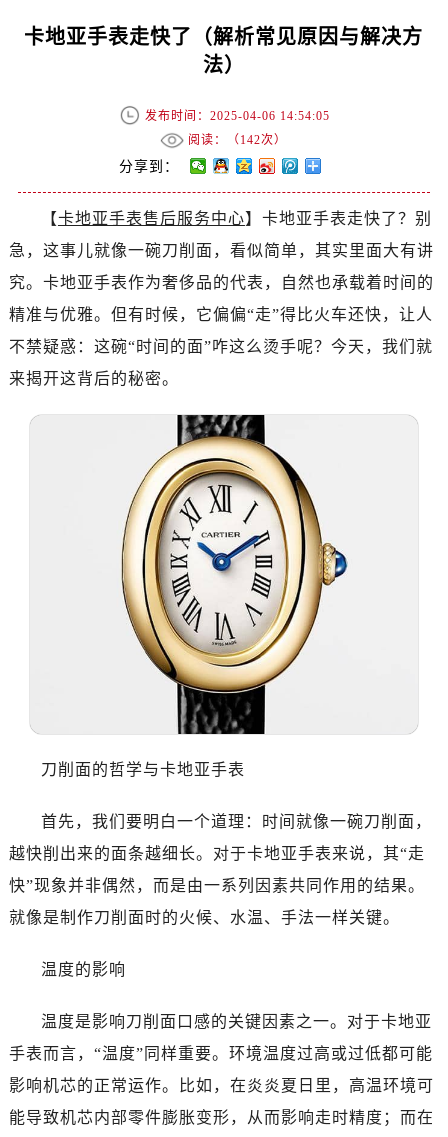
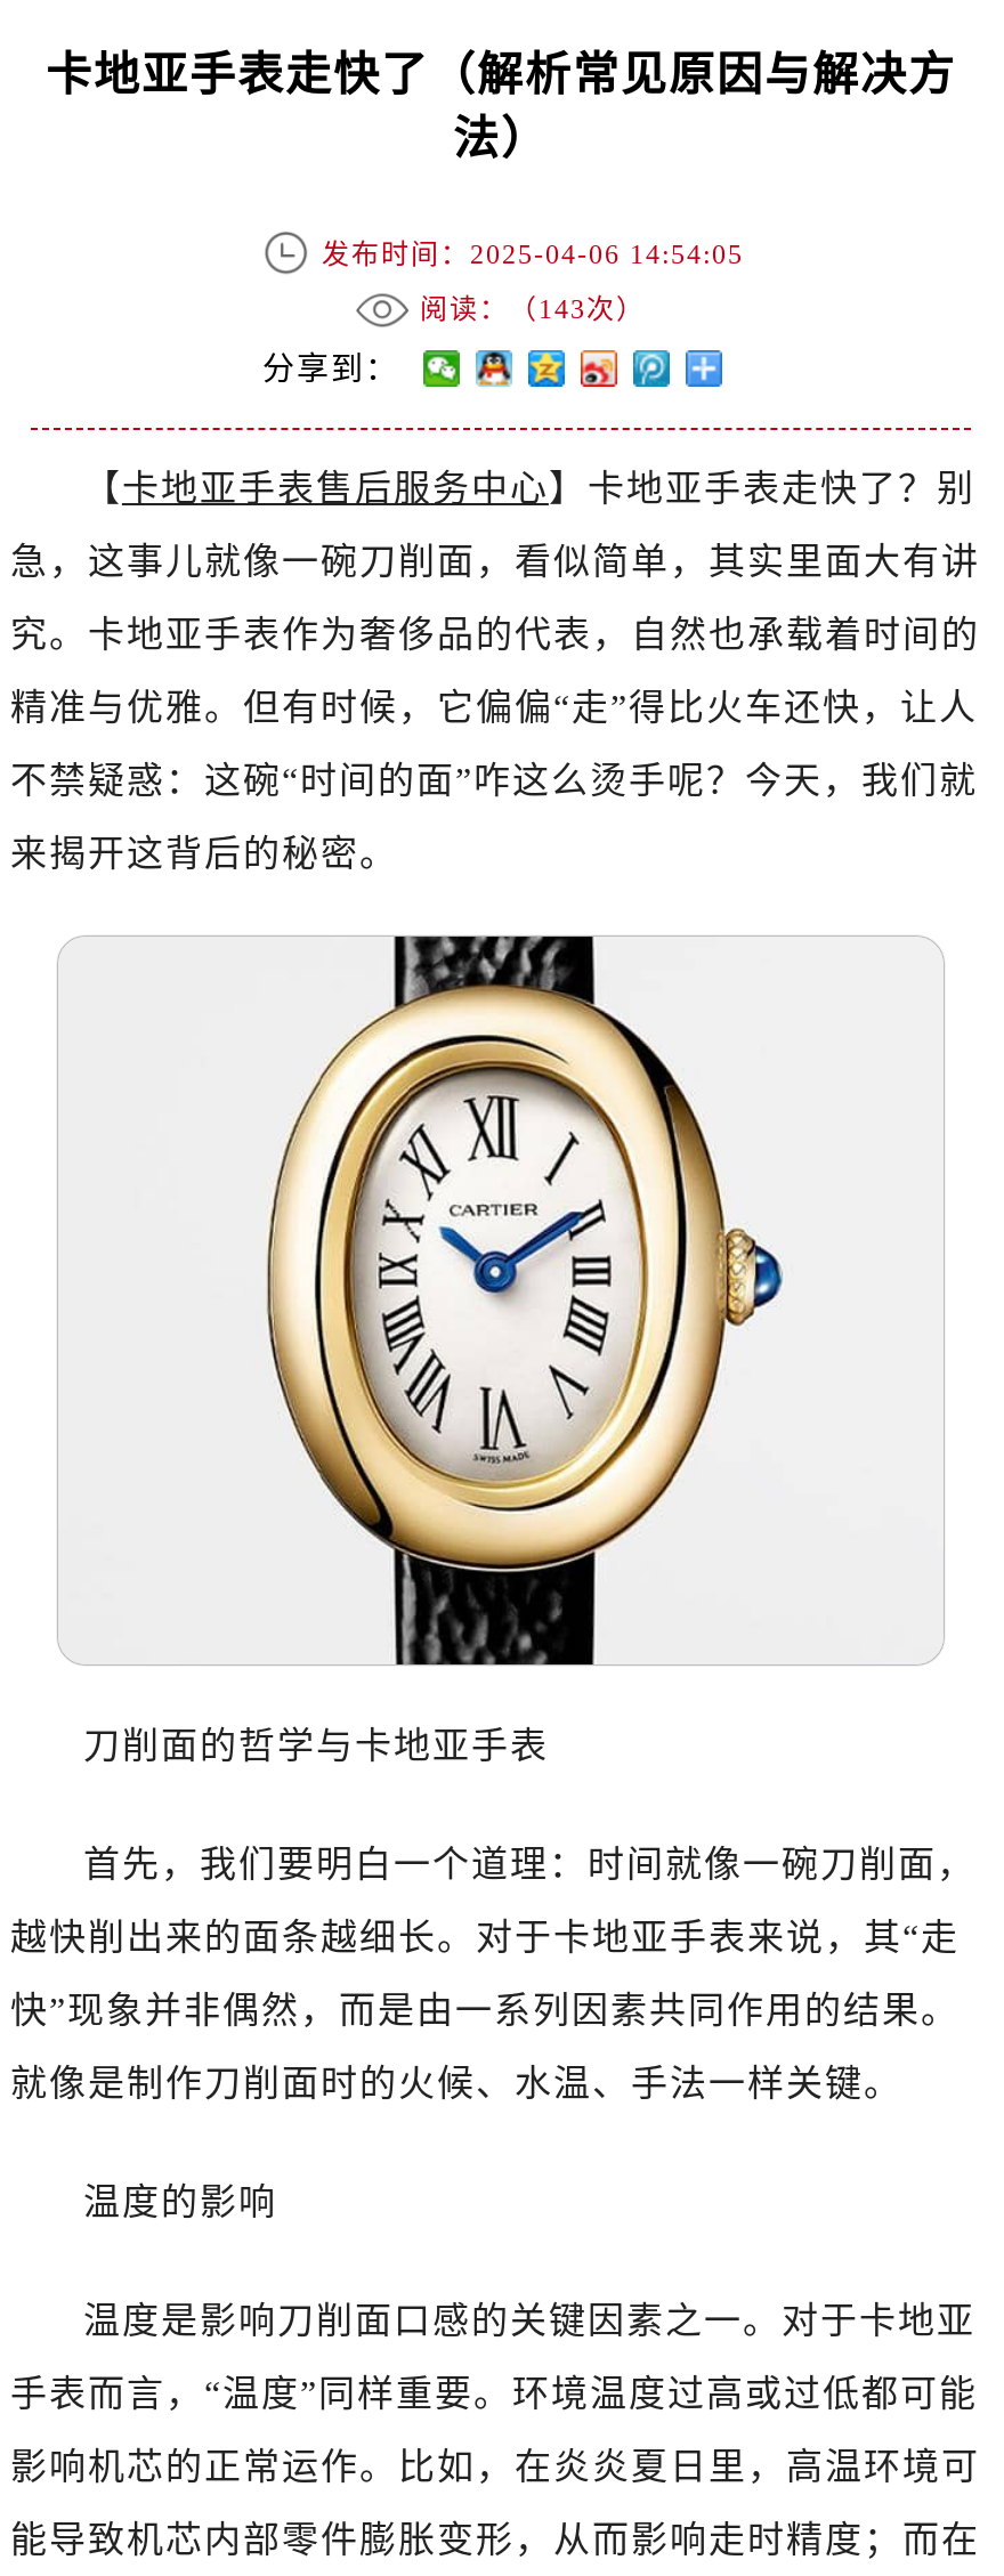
[188,133,287,147] 阅读：（142次） -> [420,293,646,325] 阅读：（143次）

